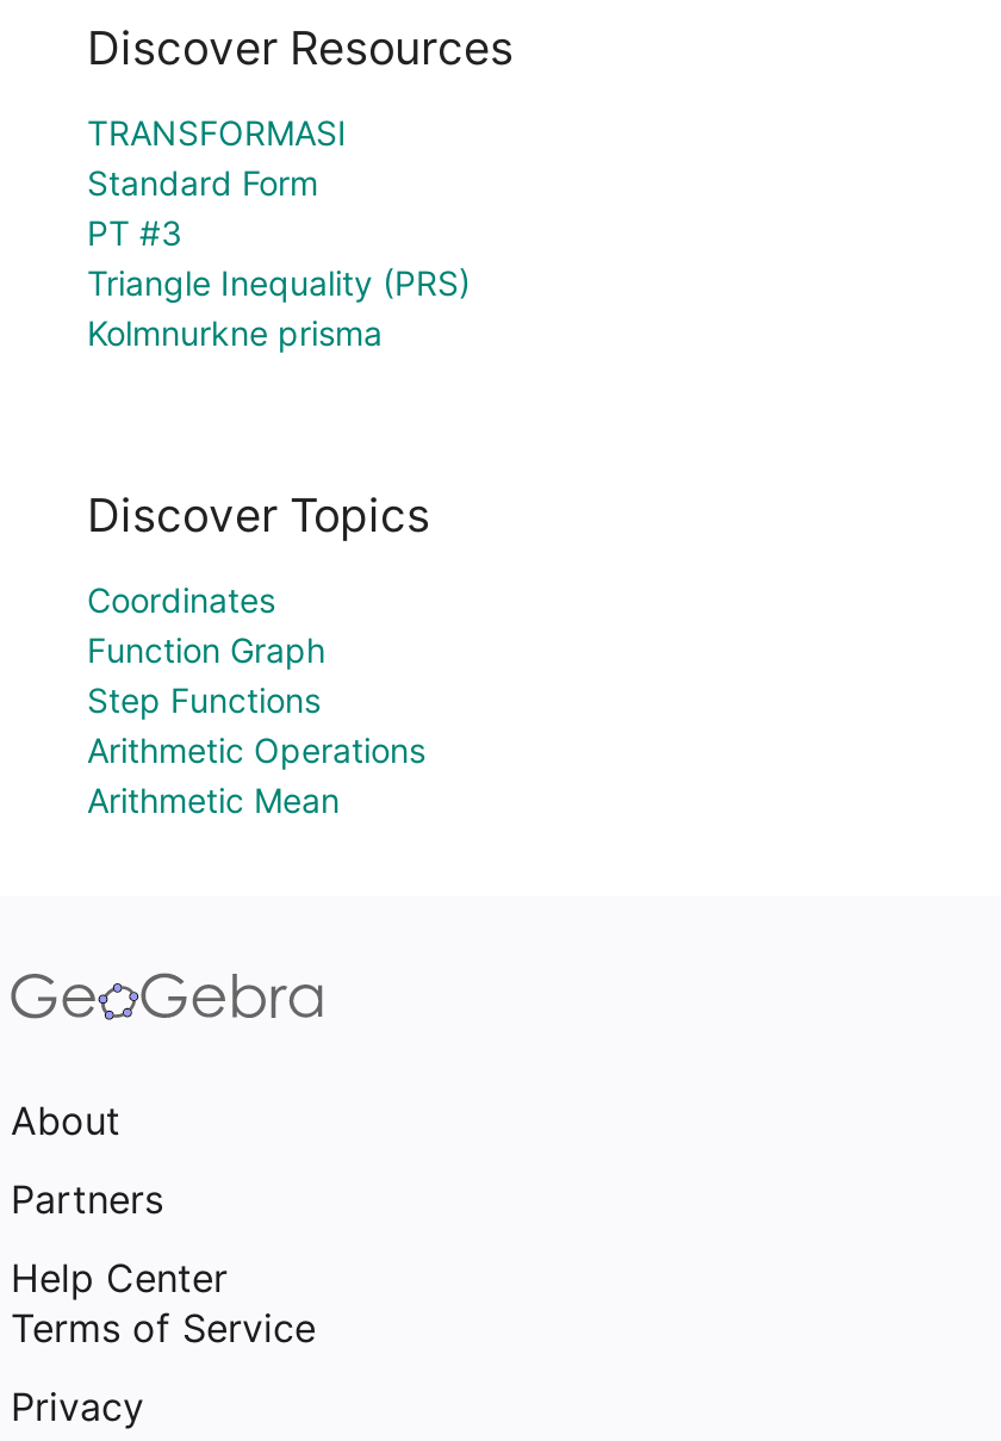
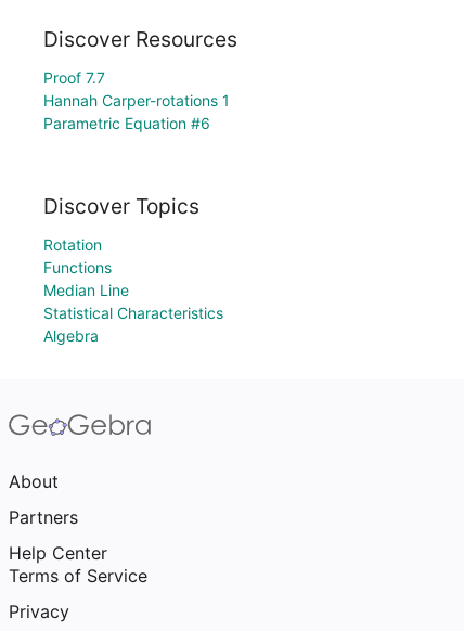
[87,113,471,354] TRANSFORMASI | Standard Form | PT #3 | Triangle Inequality (PRS) | Kolmnurkne prisma -> [43,69,230,133] Proof 7.7 | Hannah Carper-rotations 1 | Parametric Equation #6
[87,579,425,820] Coordinates | Function Graph | Step Functions | Arithmetic Operations | Arithmetic Mean -> [43,235,223,345] Rotation | Functions | Median Line | Statistical Characteristics | Algebra

